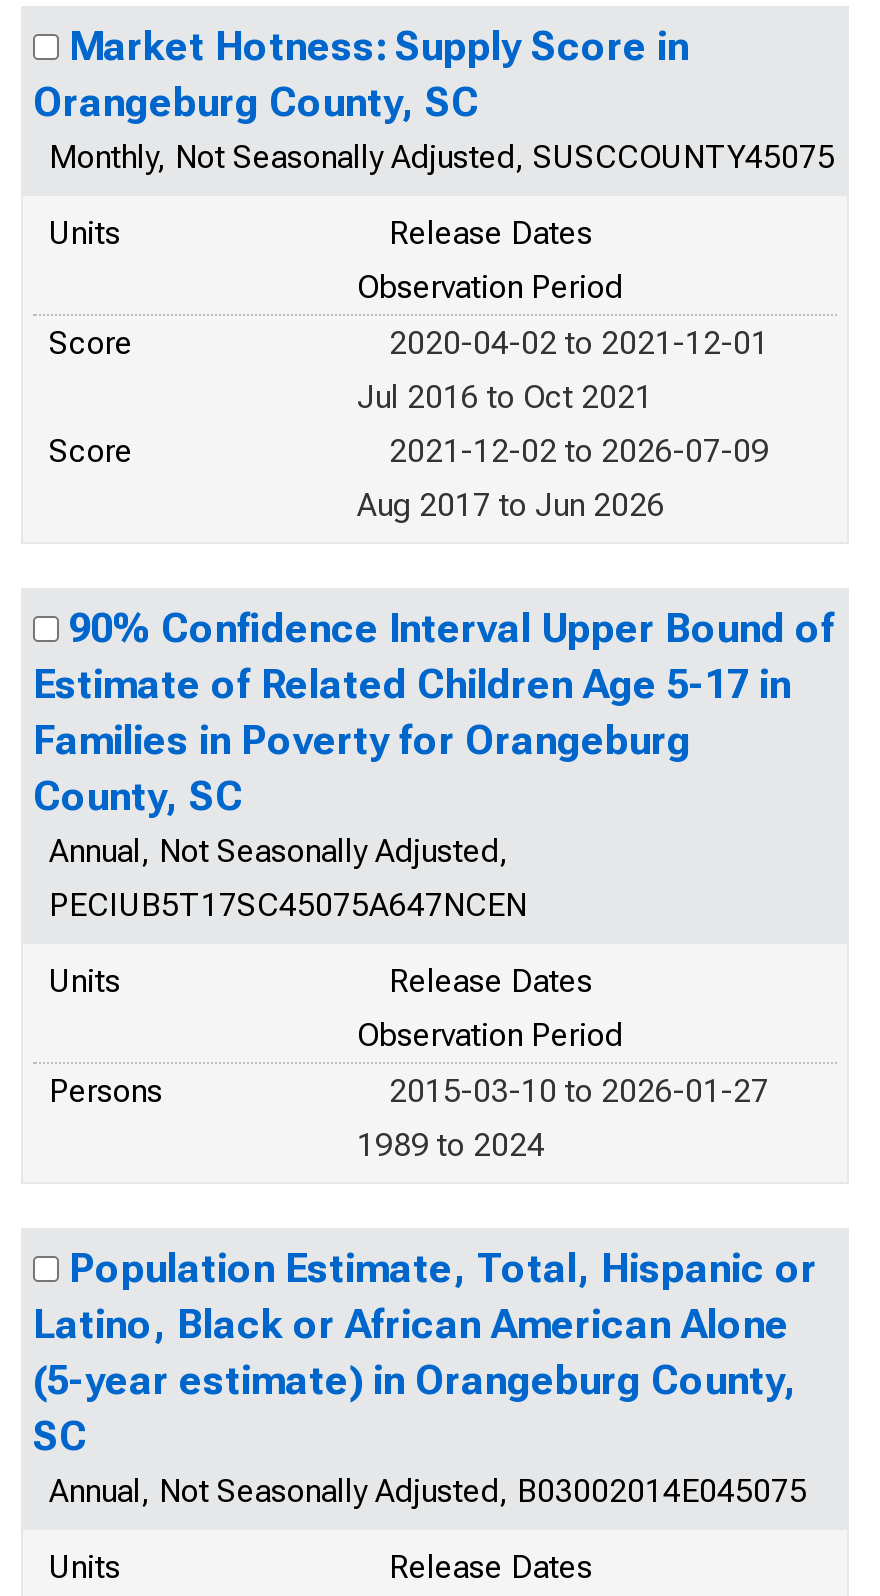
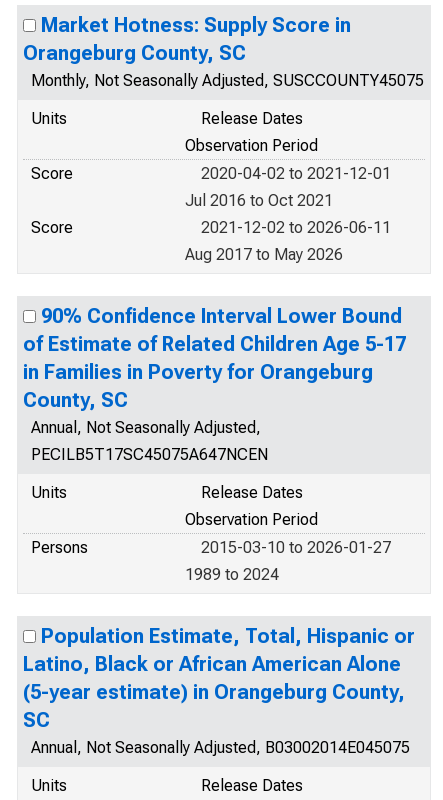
[357,432,769,524] 2021-12-02 to 2026-07-09 | Aug 2017 to Jun 2026 -> [185,218,391,264] 2021-12-02 to 2026-06-11 | Aug 2017 to May 2026
[33,604,835,764] 90% Confidence Interval Upper Bound of | Estimate of Related Children Age 5-17 in | Families in Poverty for Orangeburg -> [23,304,406,384] 90% Confidence Interval Lower Bound | of Estimate of Related Children Age 5-17 | in Families in Poverty for Orangeburg
[49,886,527,924] PECIUB5T17SC45075A647NCEN -> [31,445,268,464] PECILB5T17SC45075A647NCEN

